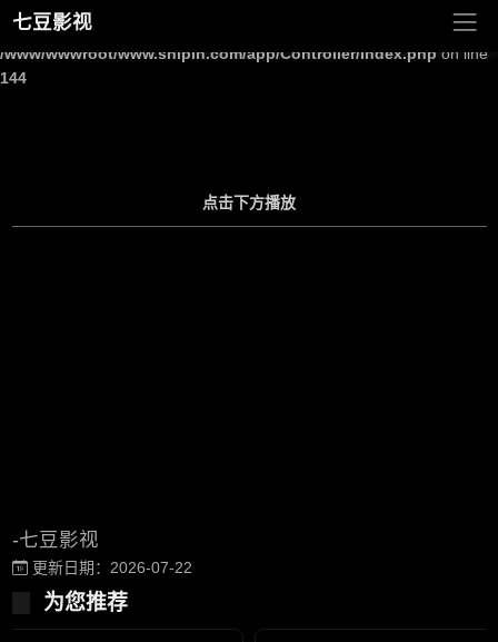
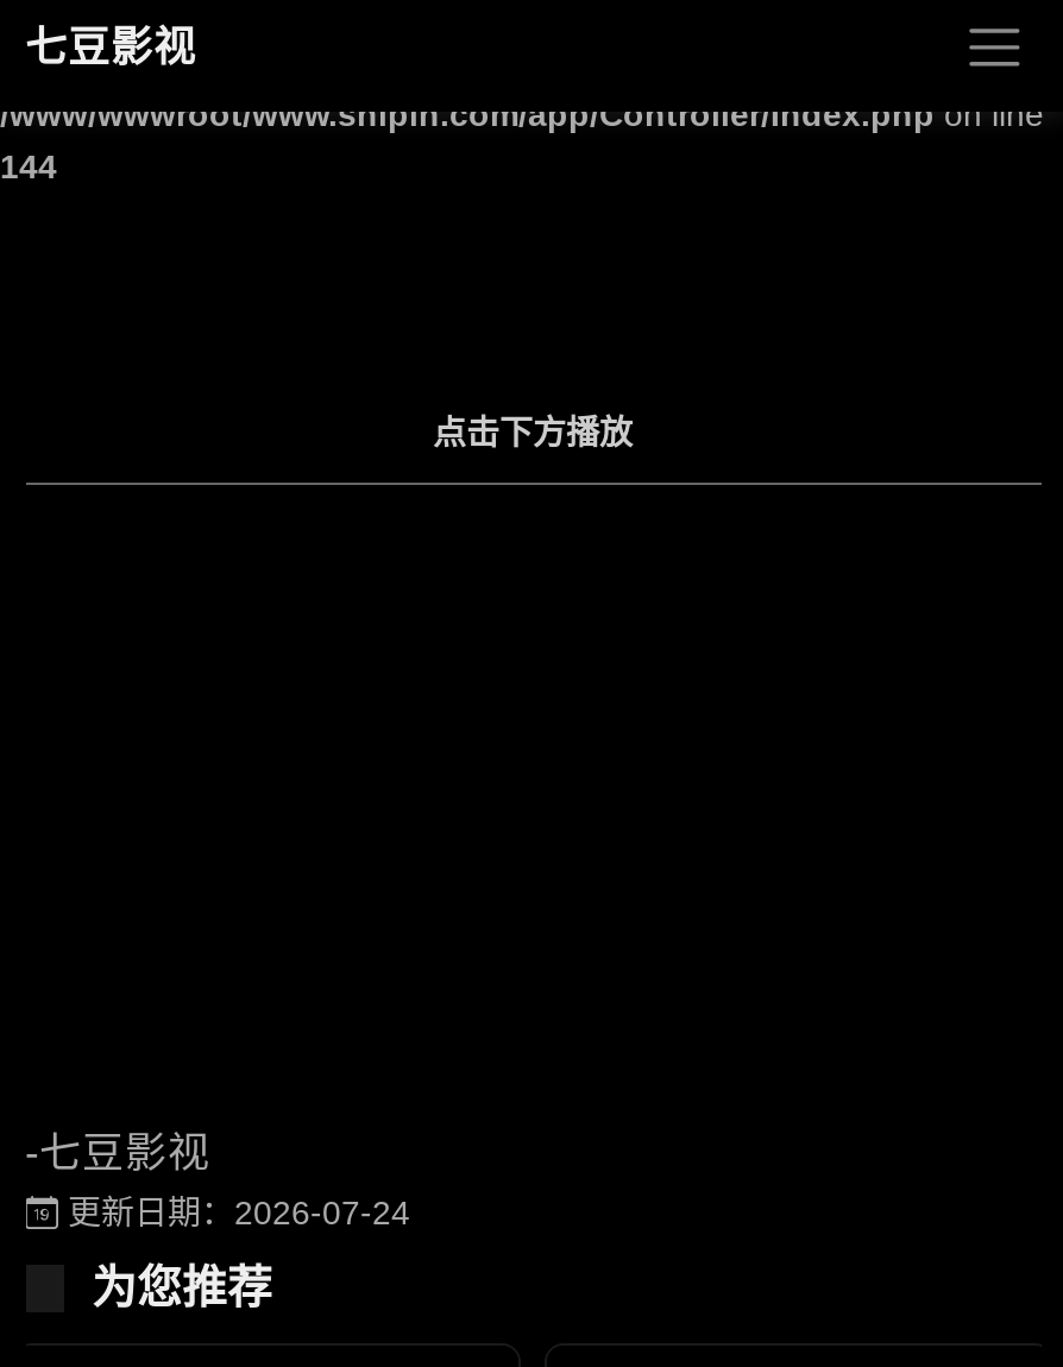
[27,558,192,576] 更新日期：2026-07-22 -> [58,1193,410,1231] 更新日期：2026-07-24

